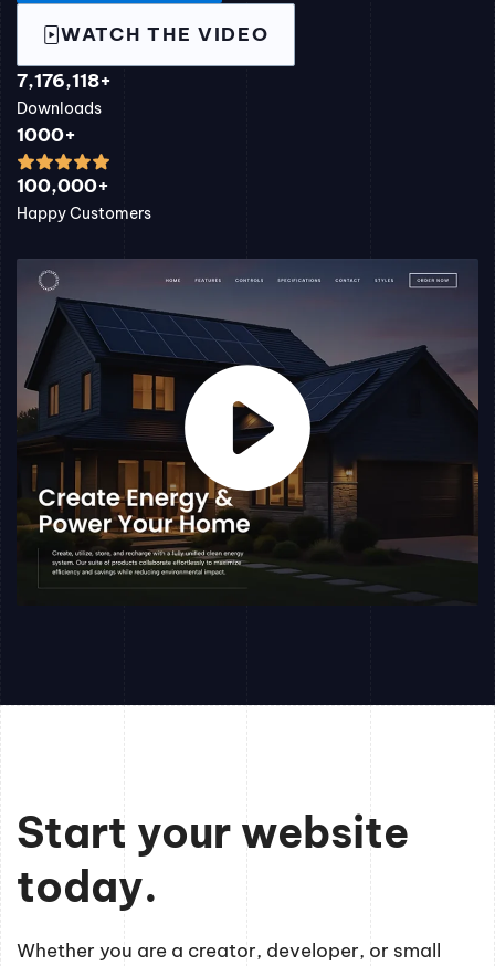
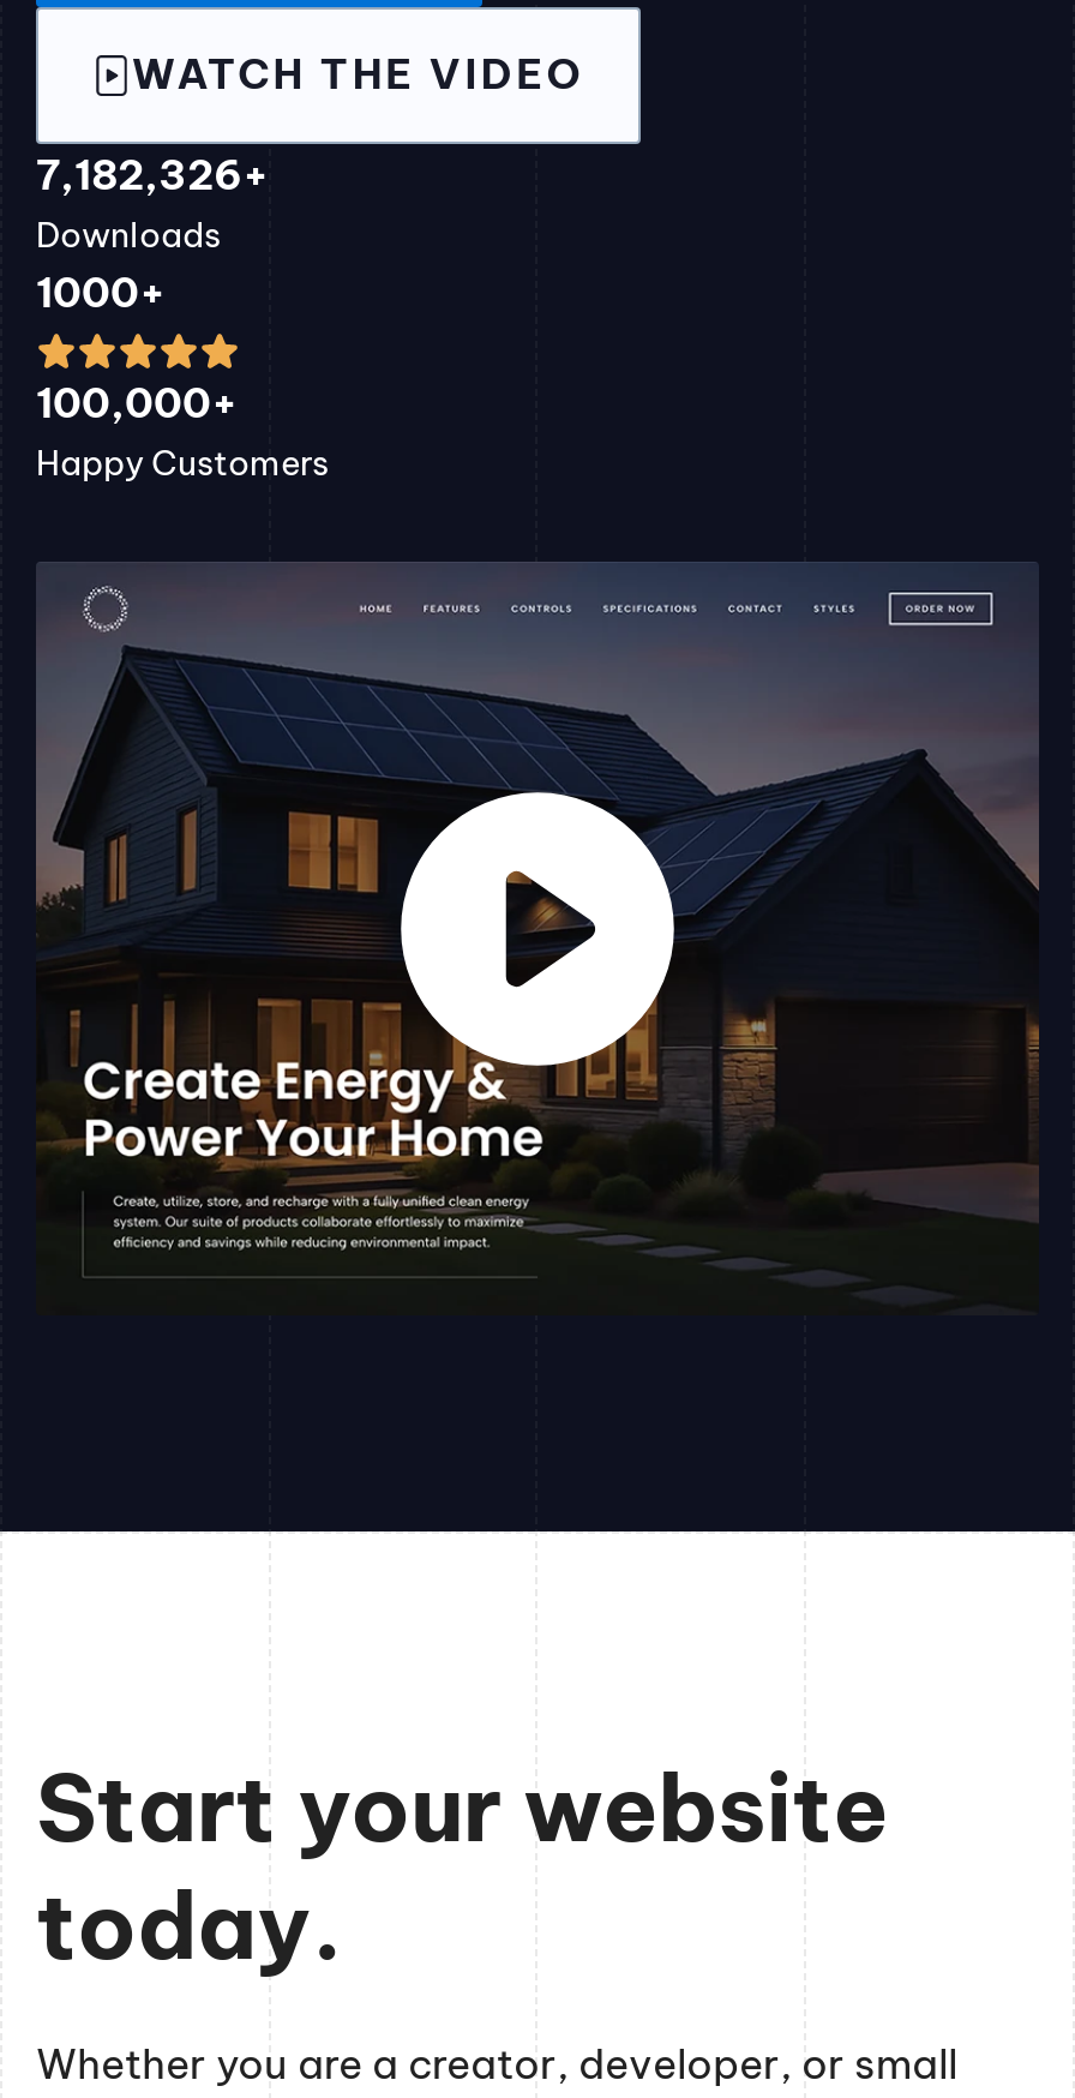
[17,69,112,93] 7,176,118+ -> [36,149,269,202] 7,182,326+

